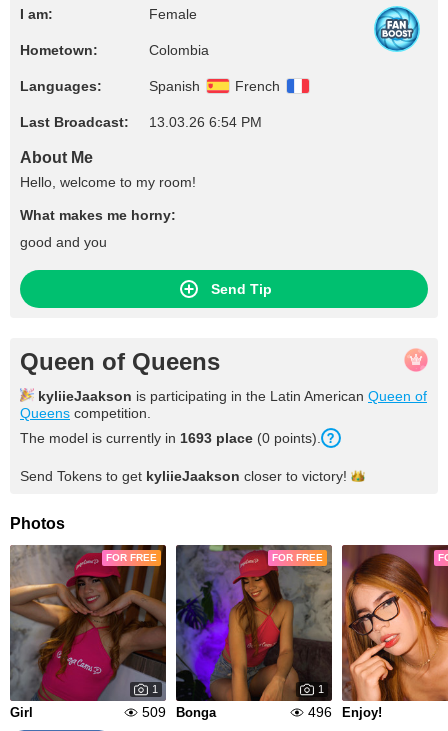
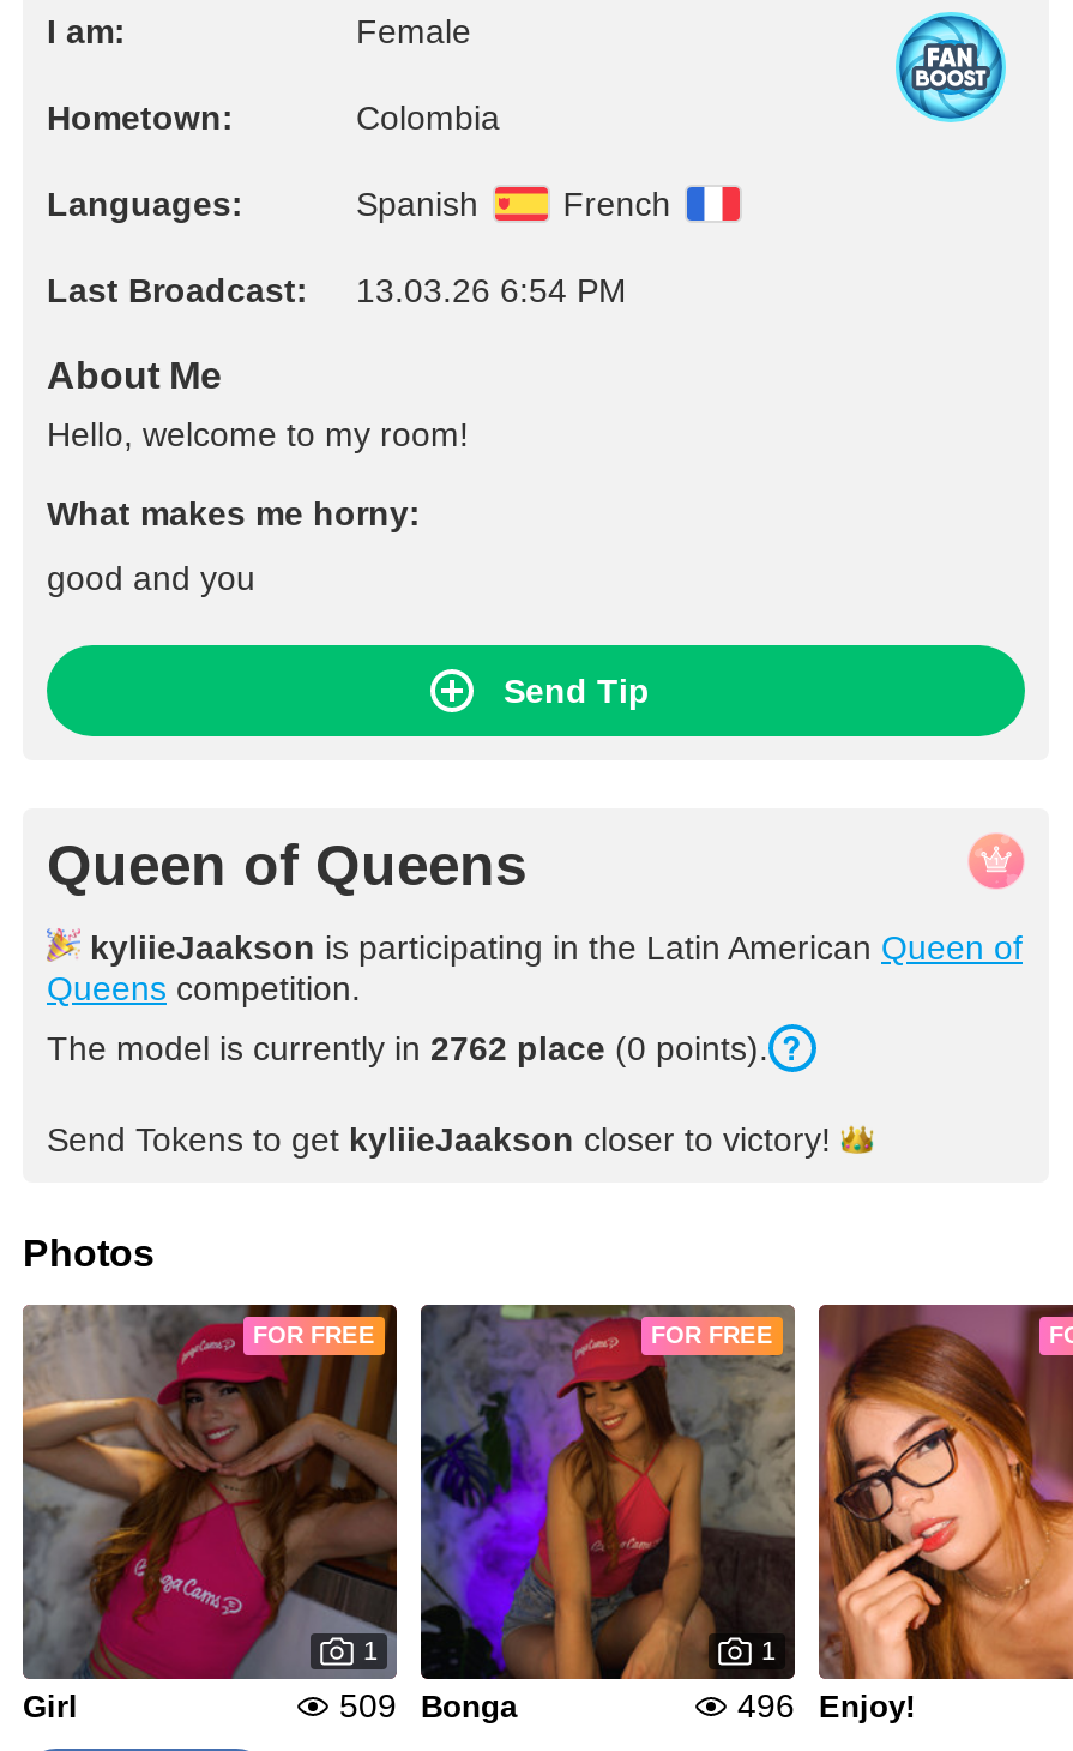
[20,430,321,446] The model is currently in 1693 place (0 points). -> [47,1029,768,1067] The model is currently in 2762 place (0 points).

